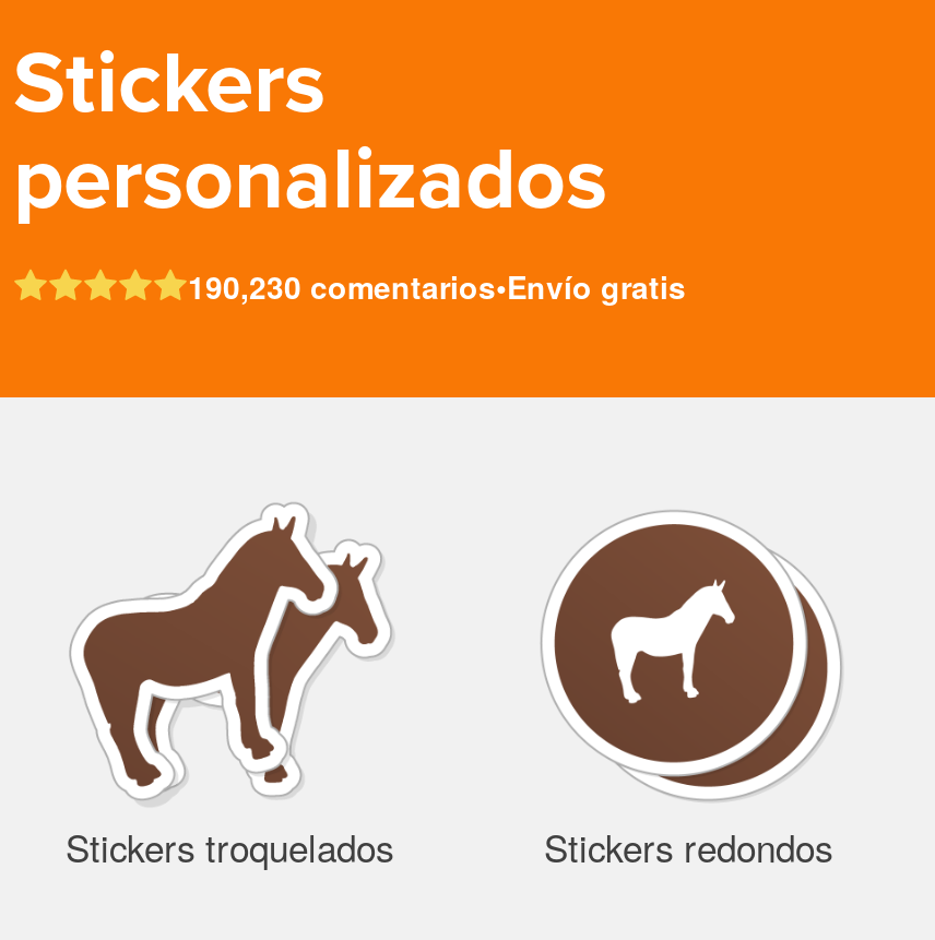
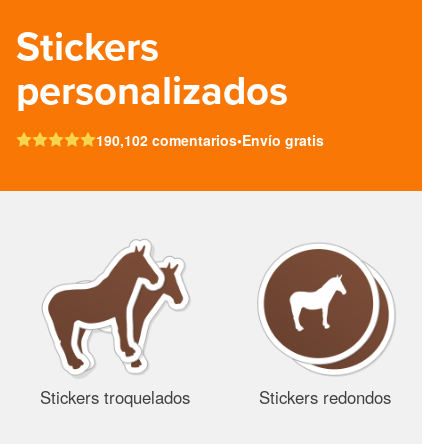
[188,264,686,308] 190,230 comentarios•Envío gratis -> [96,130,324,150] 190,102 comentarios•Envío gratis

